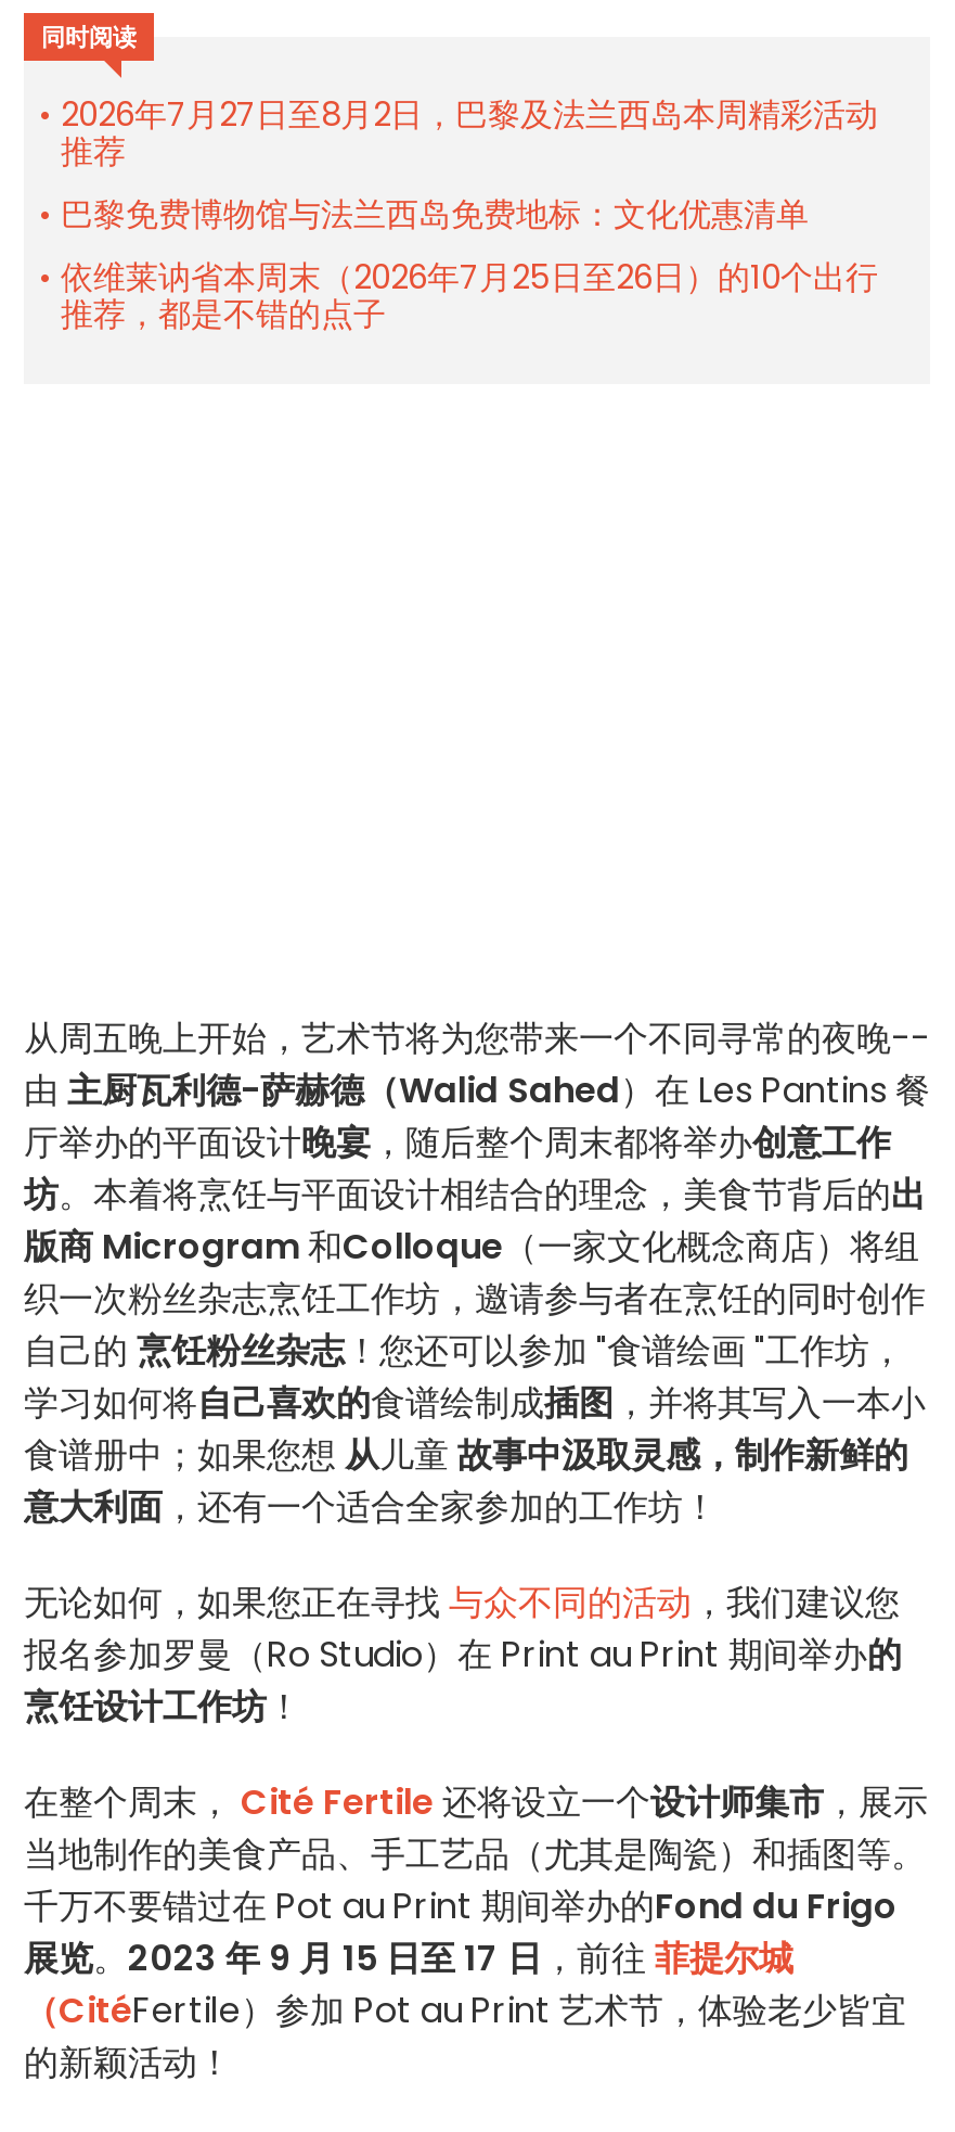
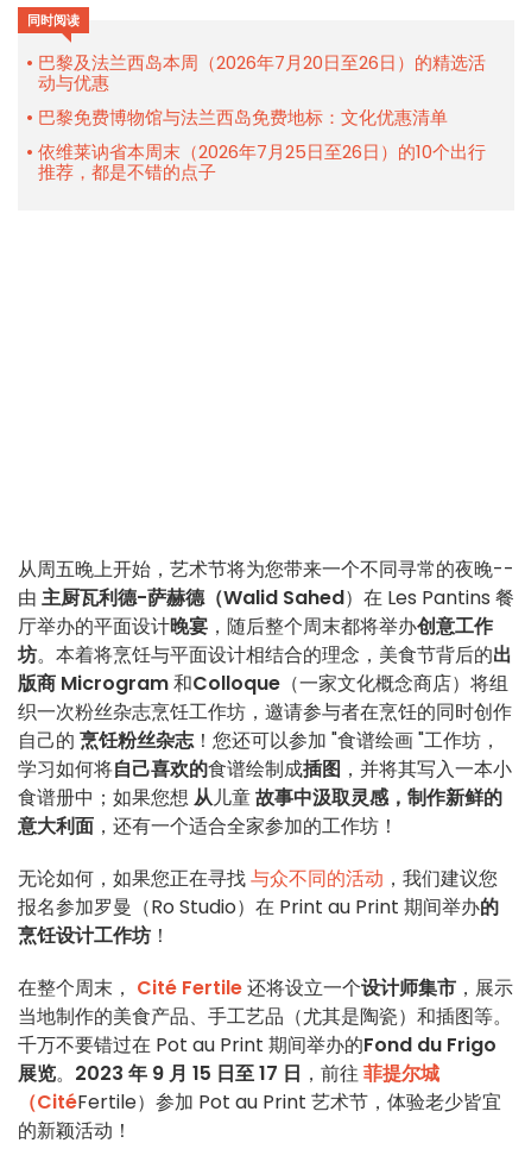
[61,92,878,175] 2026年7月27日至8月2日，巴黎及法兰西岛本周精彩活动 | 推荐 -> [38,51,486,96] 巴黎及法兰西岛本周（2026年7月20日至26日）的精选活 | 动与优惠

